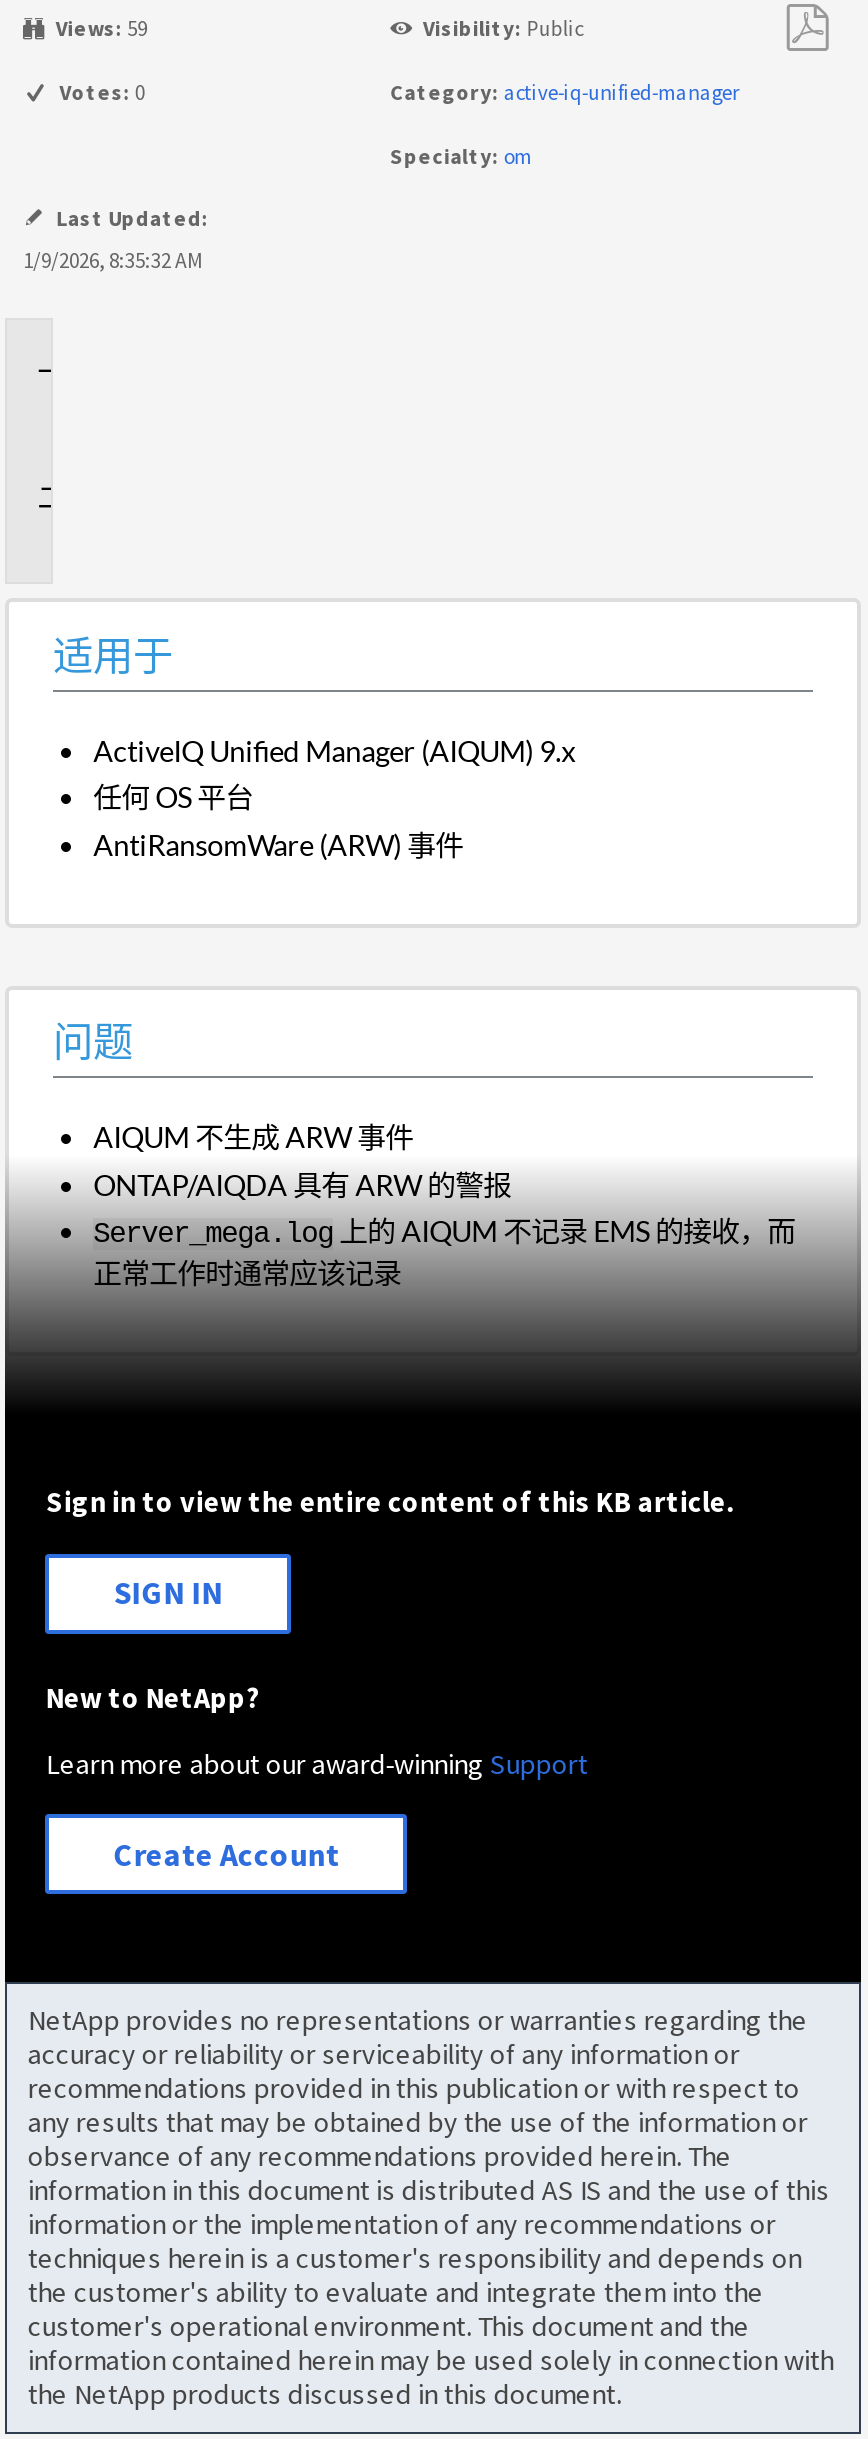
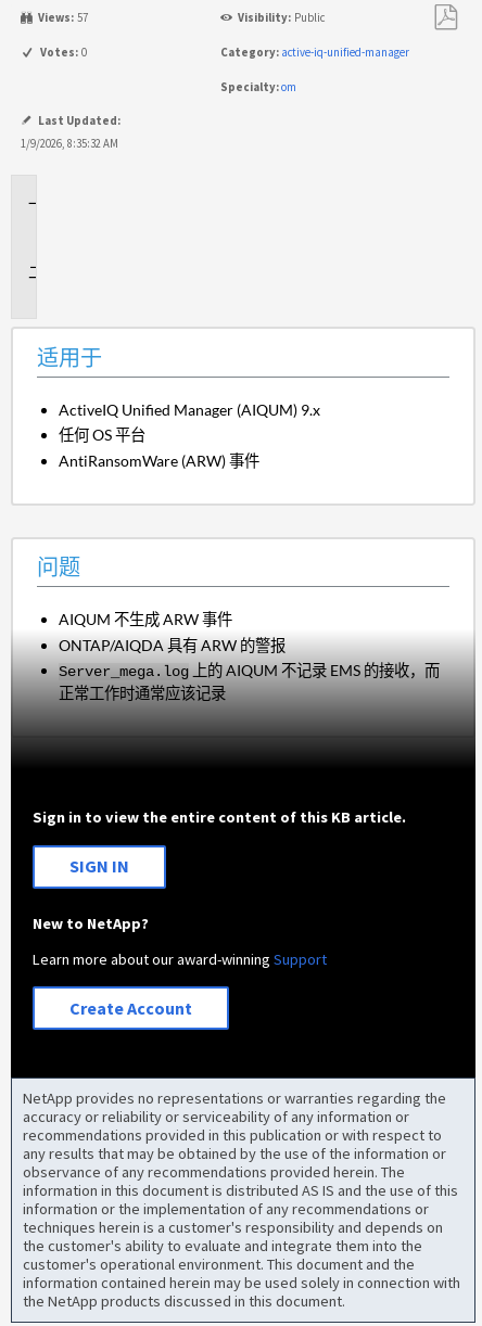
[56,14,147,42] Views: 59 -> [38,10,88,25] Views: 57

